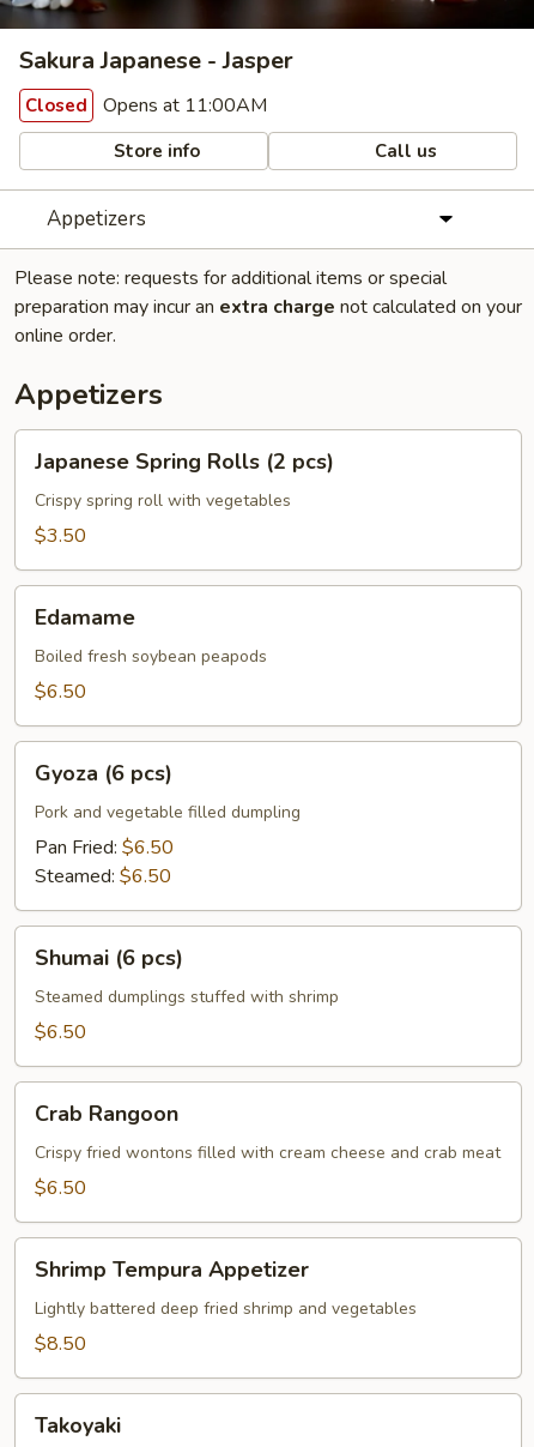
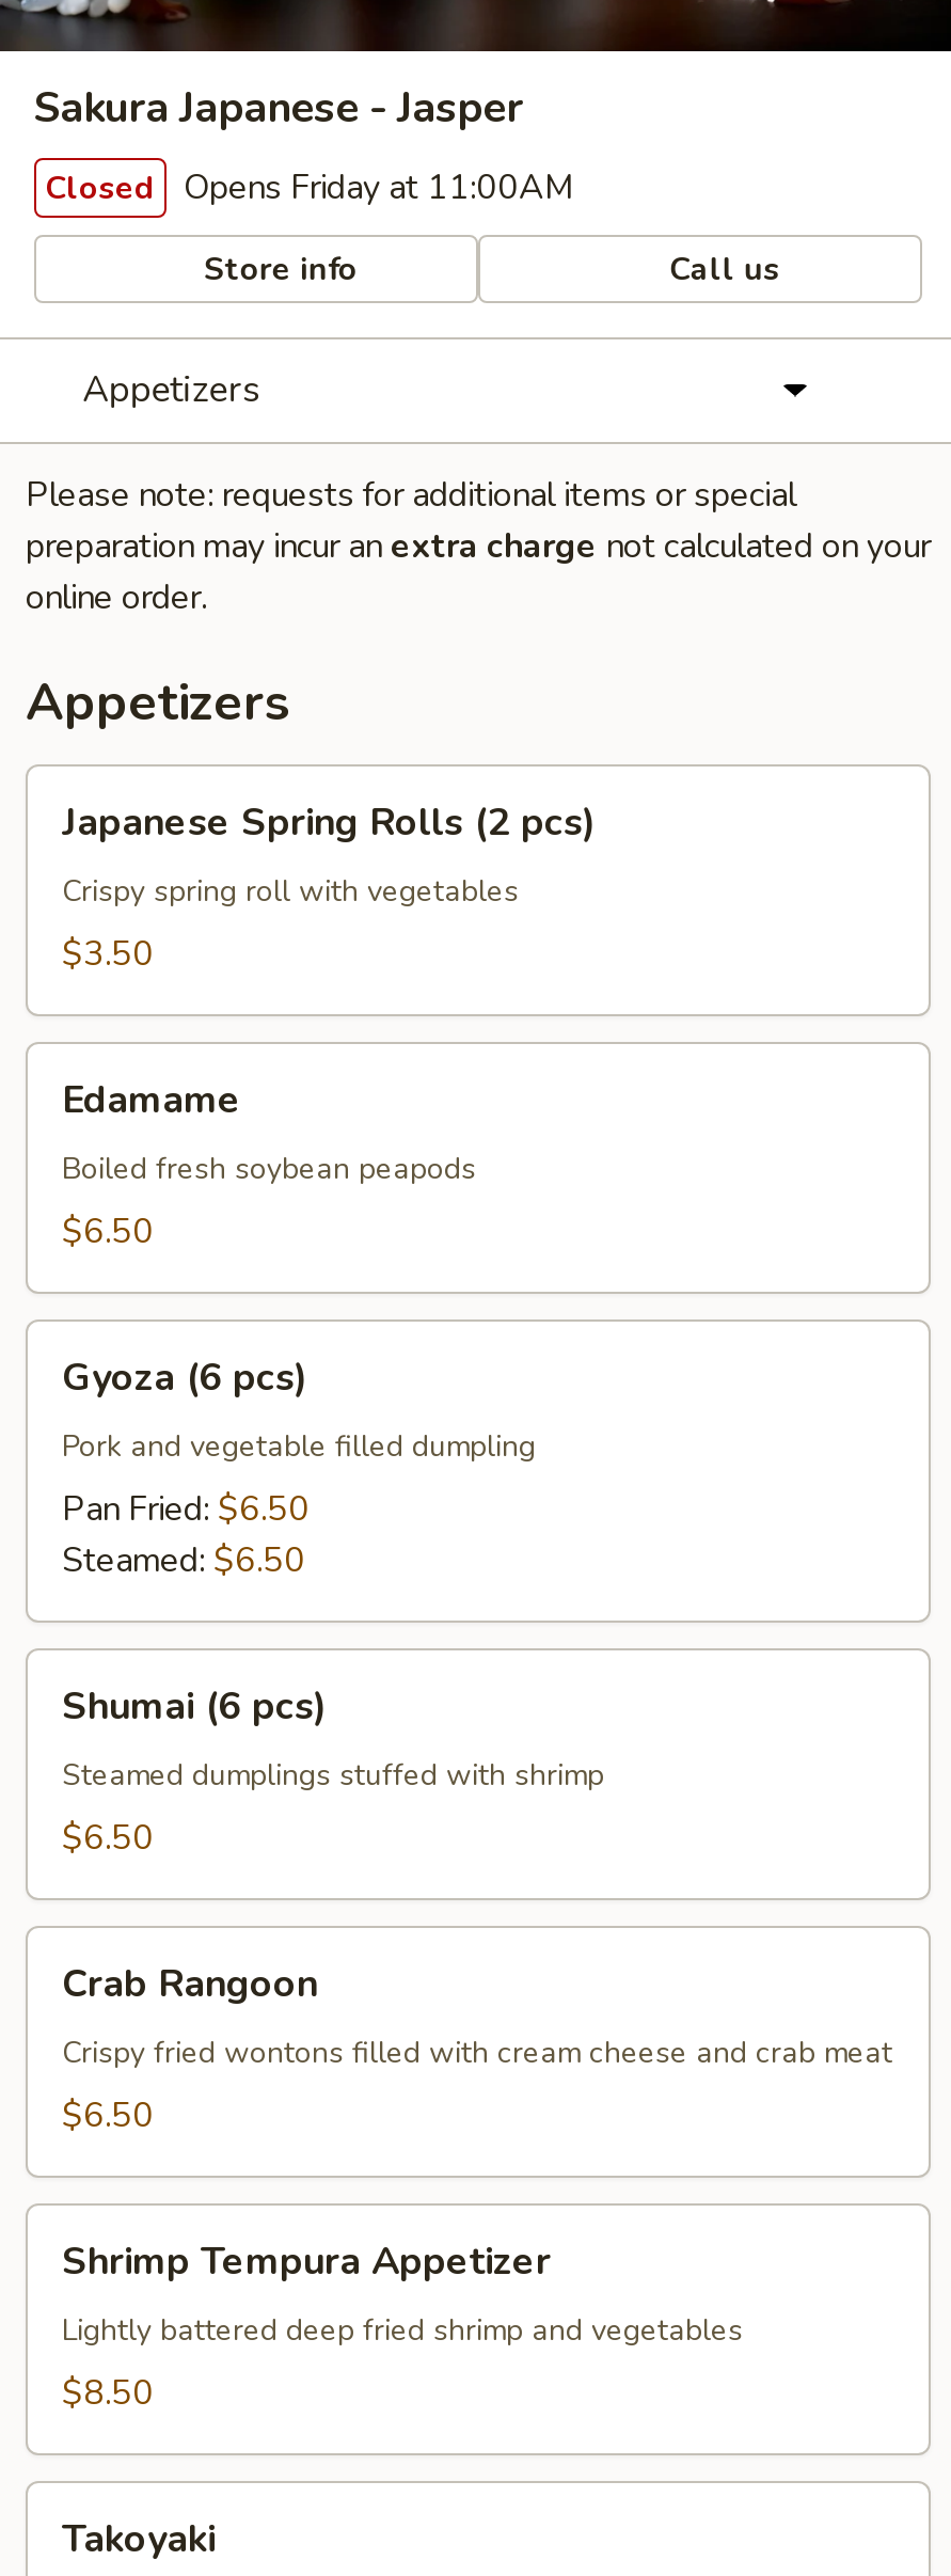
[25,92,267,119] Closed Opens at 11:00AM -> [45,164,574,211] Closed Opens Friday at 11:00AM

